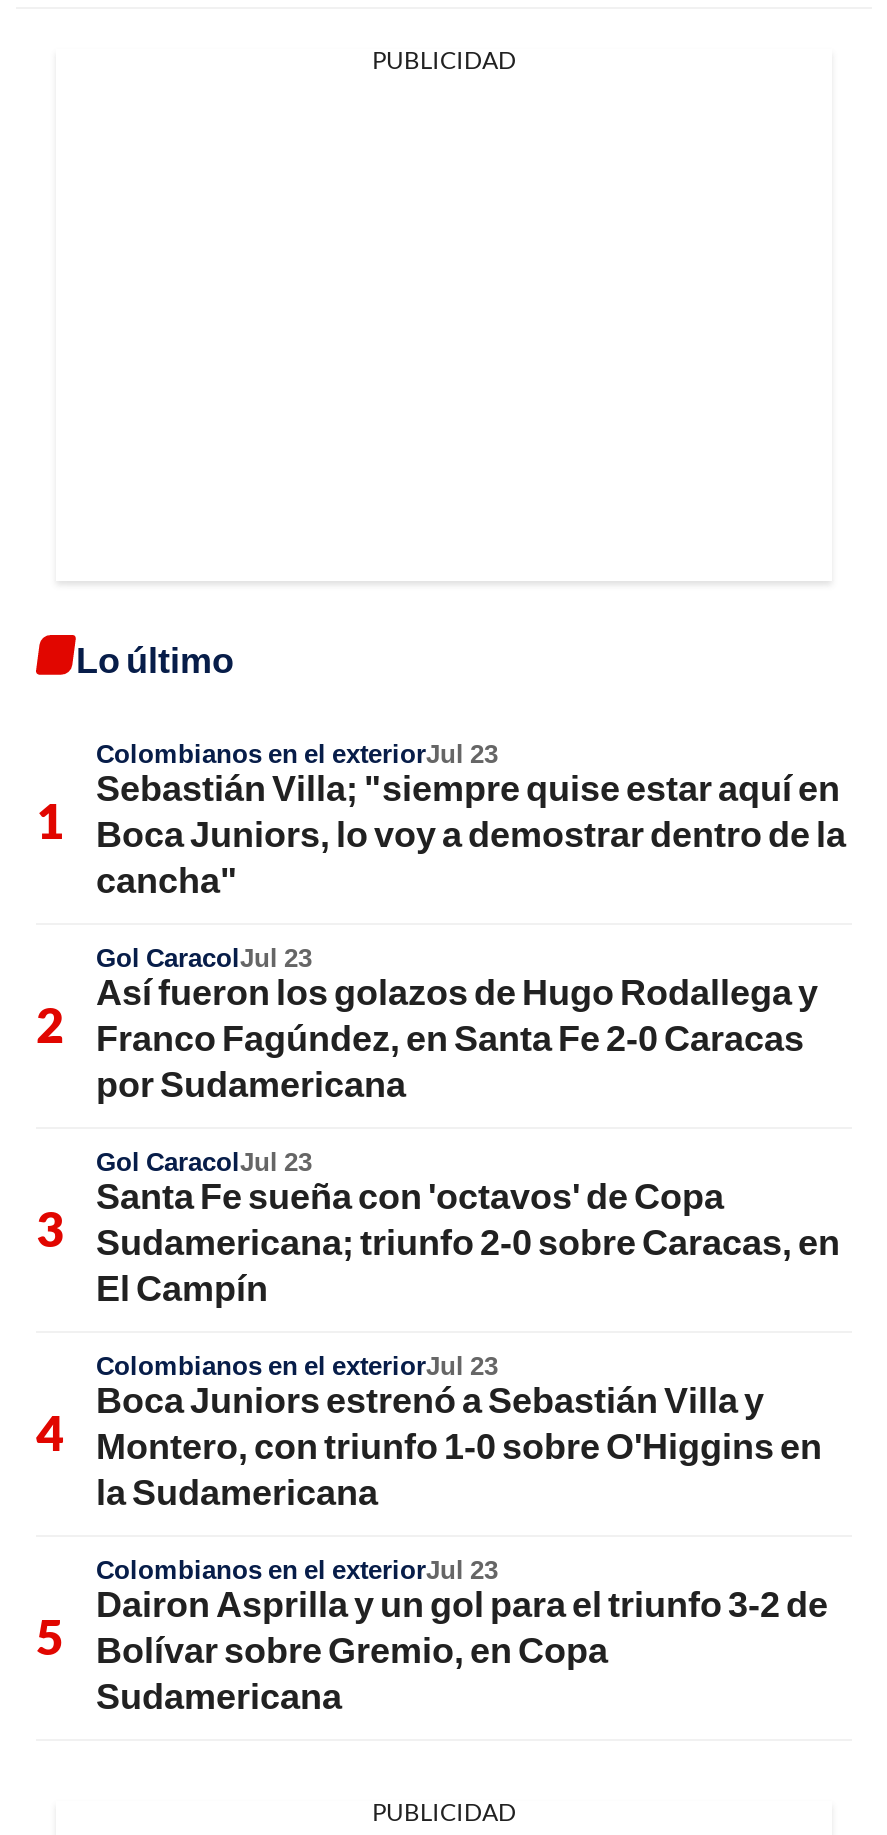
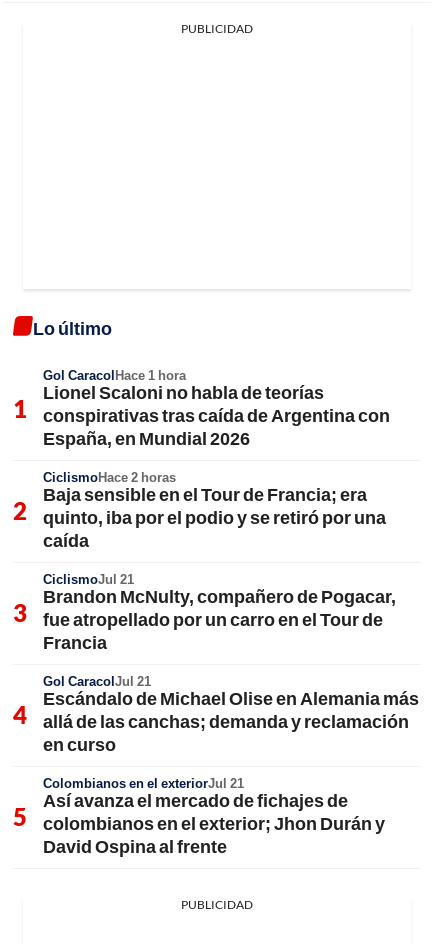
[96,737,846,901] Colombianos en el exteriorJul 23 | Sebastián Villa; "siempre quise estar aquí en | Boca Juniors, lo voy a demostrar dentro de la | cancha" -> [43,367,390,449] Gol CaracolHace 1 hora | Lionel Scaloni no habla de teorías | conspirativas tras caída de Argentina con | España, en Mundial 2026
[96,941,818,1105] Gol CaracolJul 23 | Así fueron los golazos de Hugo Rodallega y | Franco Fagúndez, en Santa Fe 2-0 Caracas | por Sudamericana -> [43,469,386,551] CiclismoHace 2 horas | Baja sensible en el Tour de Francia; era | quinto, iba por el podio y se retiró por una | caída
[96,1145,840,1309] Gol CaracolJul 23 | Santa Fe sueña con 'octavos' de Copa | Sudamericana; triunfo 2-0 sobre Caracas, en | El Campín -> [43,571,396,653] CiclismoJul 21 | Brandon McNulty, compañero de Pogacar, | fue atropellado por un carro en el Tour de | Francia
[96,1349,822,1513] Colombianos en el exteriorJul 23 | Boca Juniors estrenó a Sebastián Villa y | Montero, con triunfo 1-0 sobre O'Higgins en | la Sudamericana -> [43,673,419,755] Gol CaracolJul 21 | Escándalo de Michael Olise en Alemania más | allá de las canchas; demanda y reclamación | en curso
[96,1553,828,1717] Colombianos en el exteriorJul 23 | Dairon Asprilla y un gol para el triunfo 3-2 de | Bolívar sobre Gremio, en Copa | Sudamericana -> [43,775,385,857] Colombianos en el exteriorJul 21 | Así avanza el mercado de fichajes de | colombianos en el exterior; Jhon Durán y | David Ospina al frente

